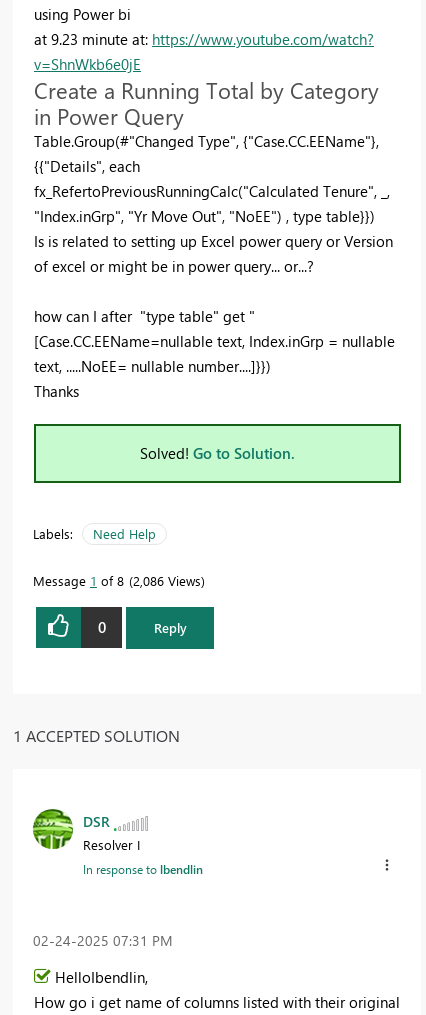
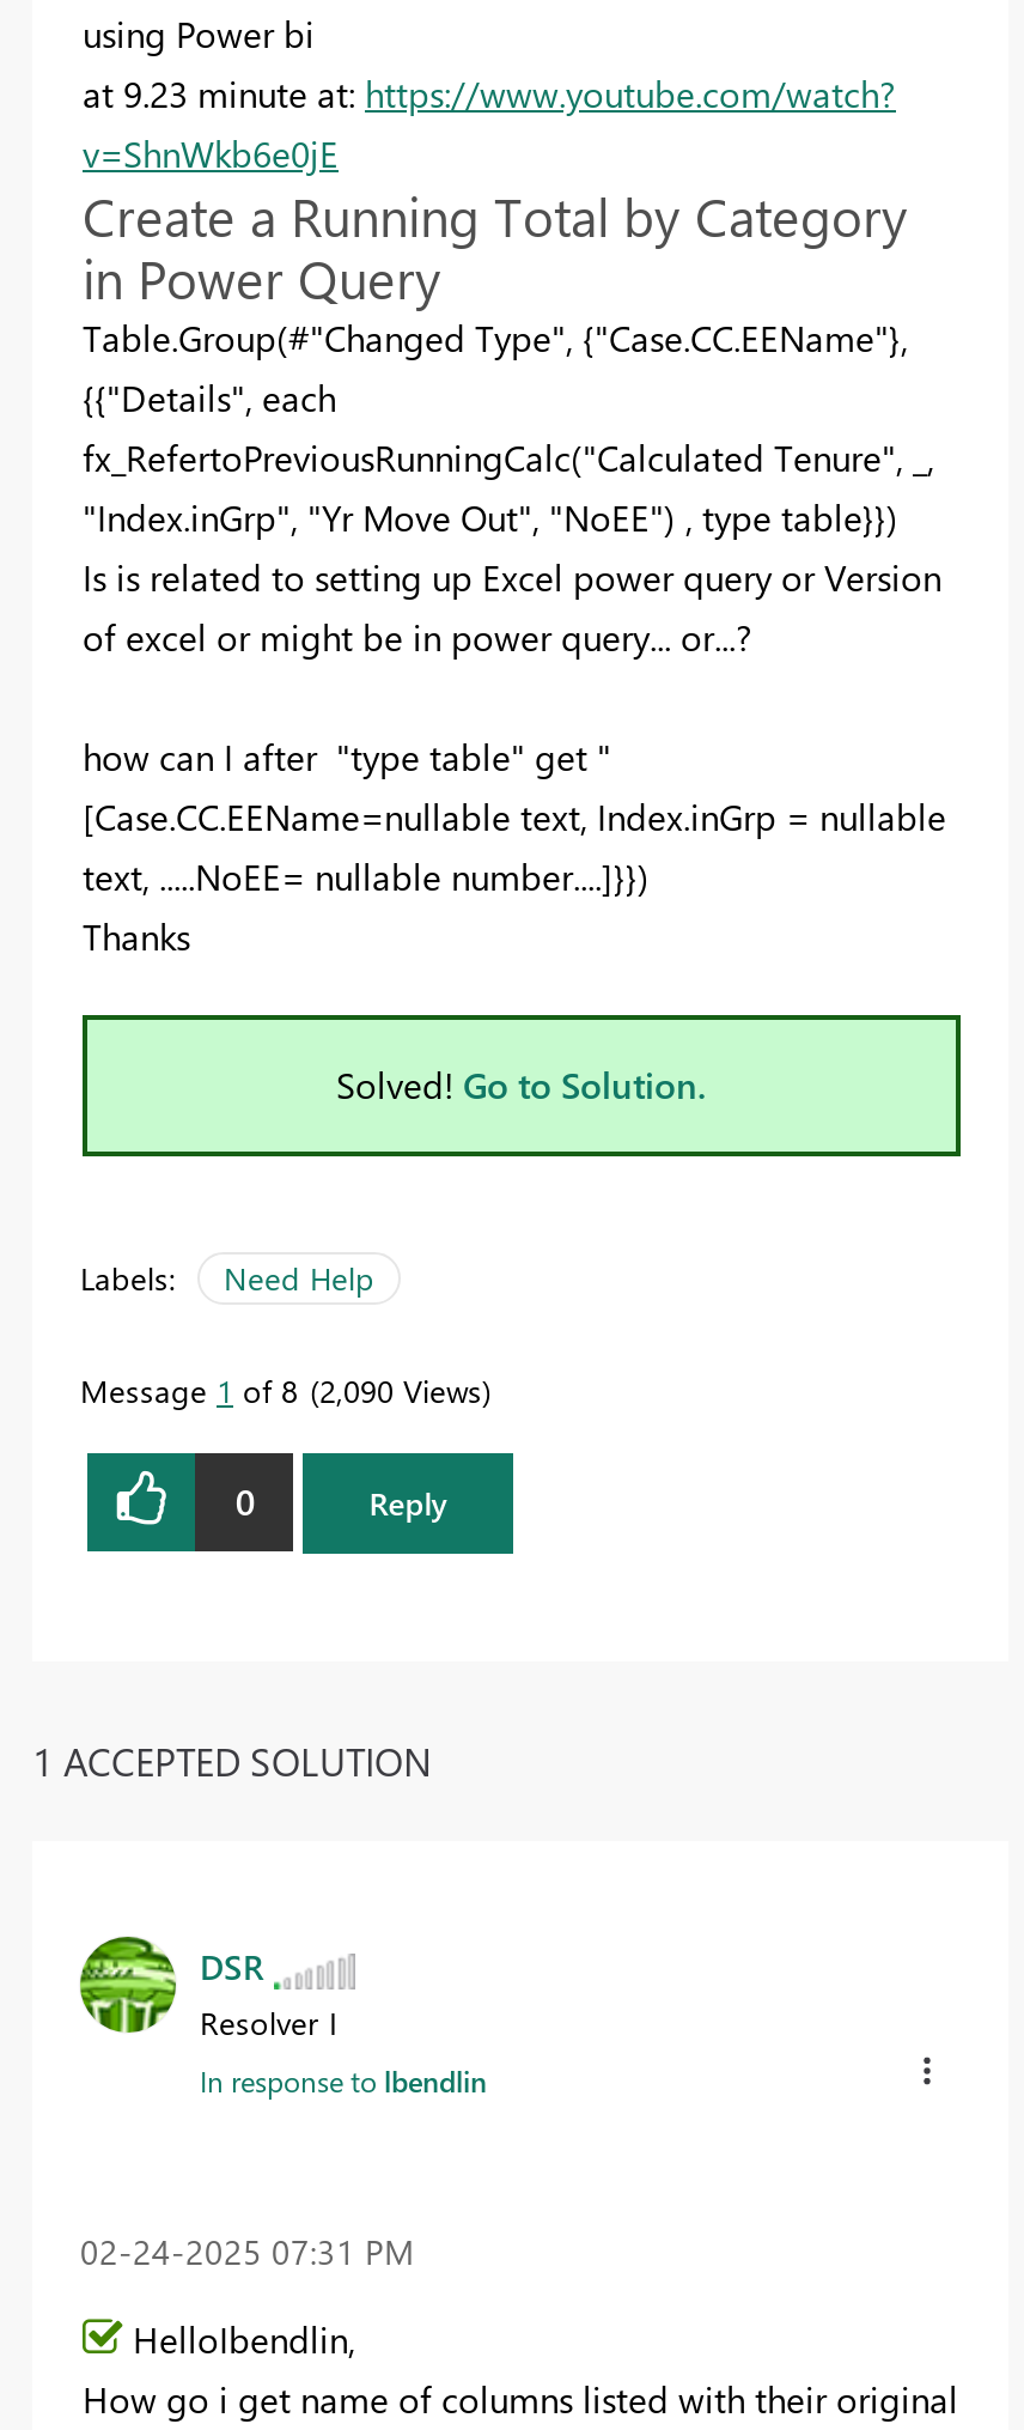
[33,572,201,589] Message 1 of 8 2,086 Views -> [80,1368,482,1409] Message 1 of 8 2,090 Views

